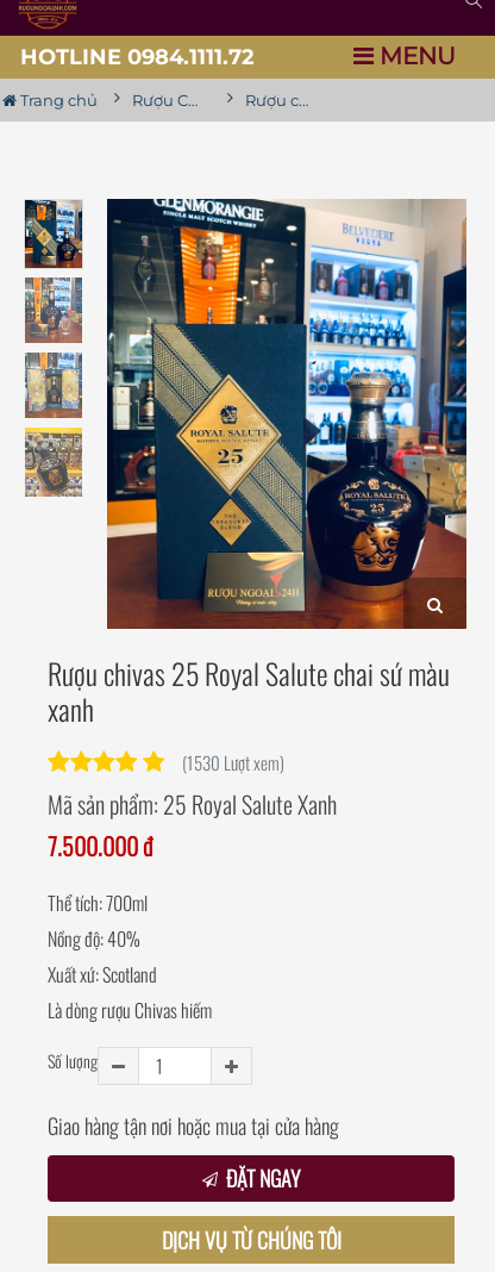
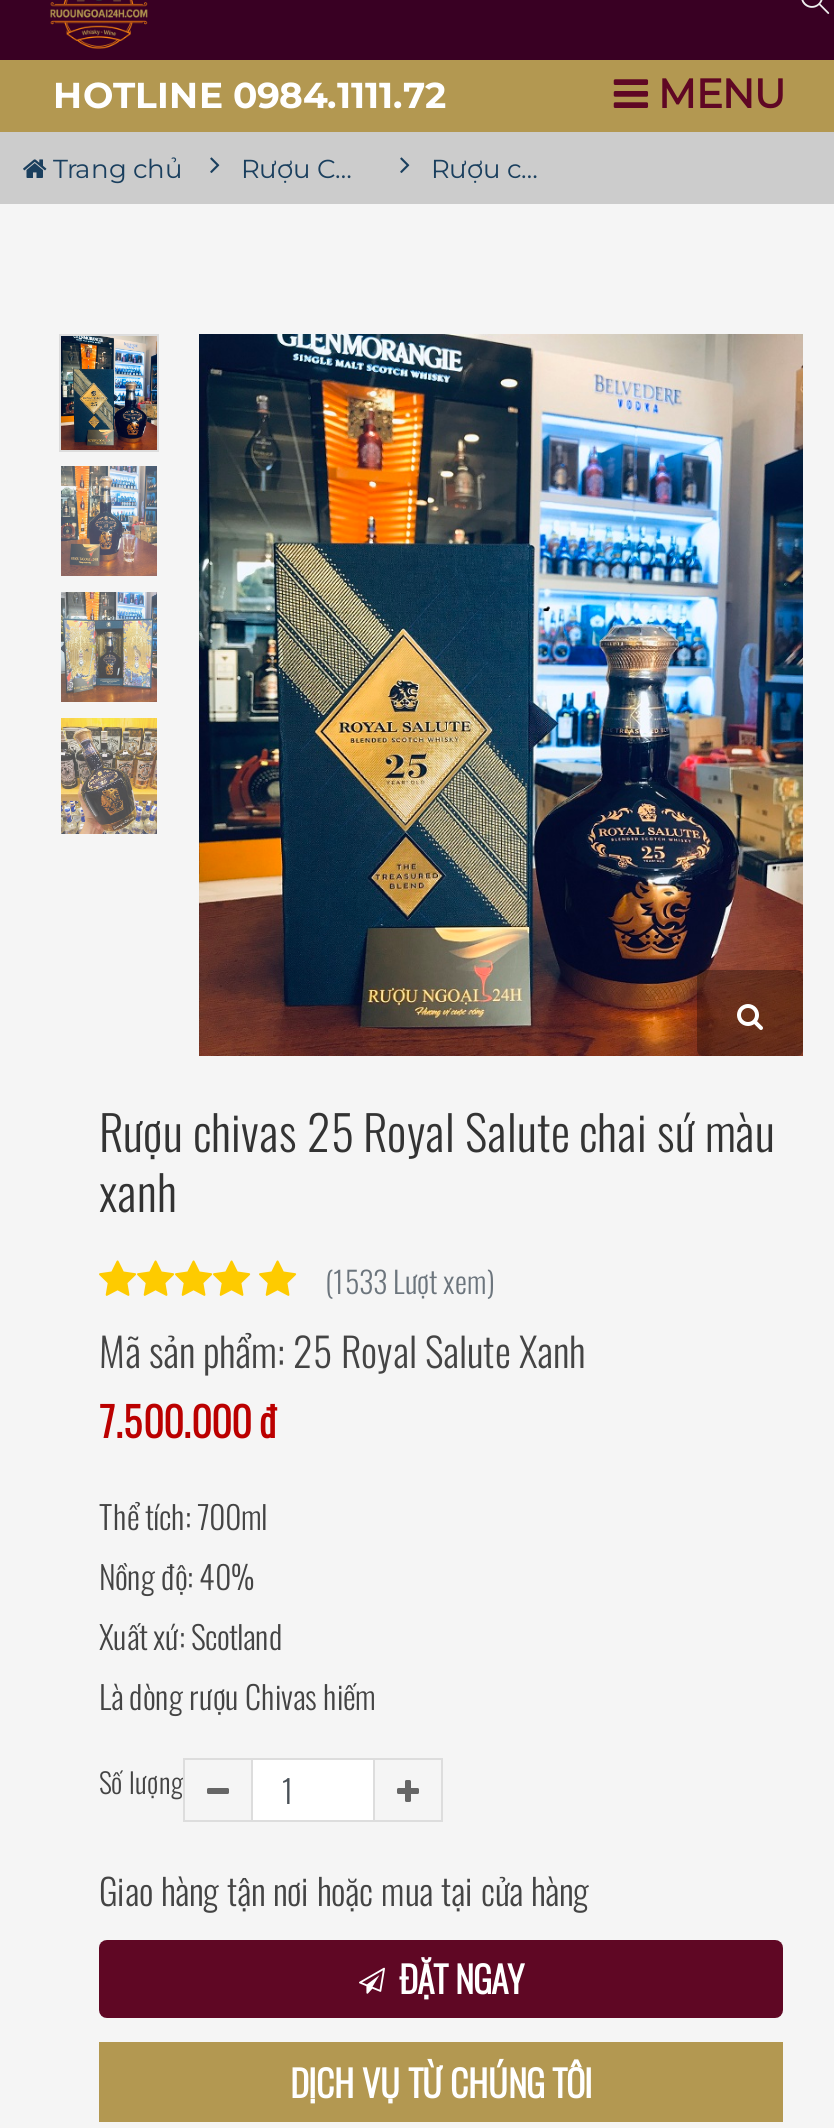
[182,749,284,776] (1530 Lượt xem) -> [325,1258,495,1302] (1533 Lượt xem)

